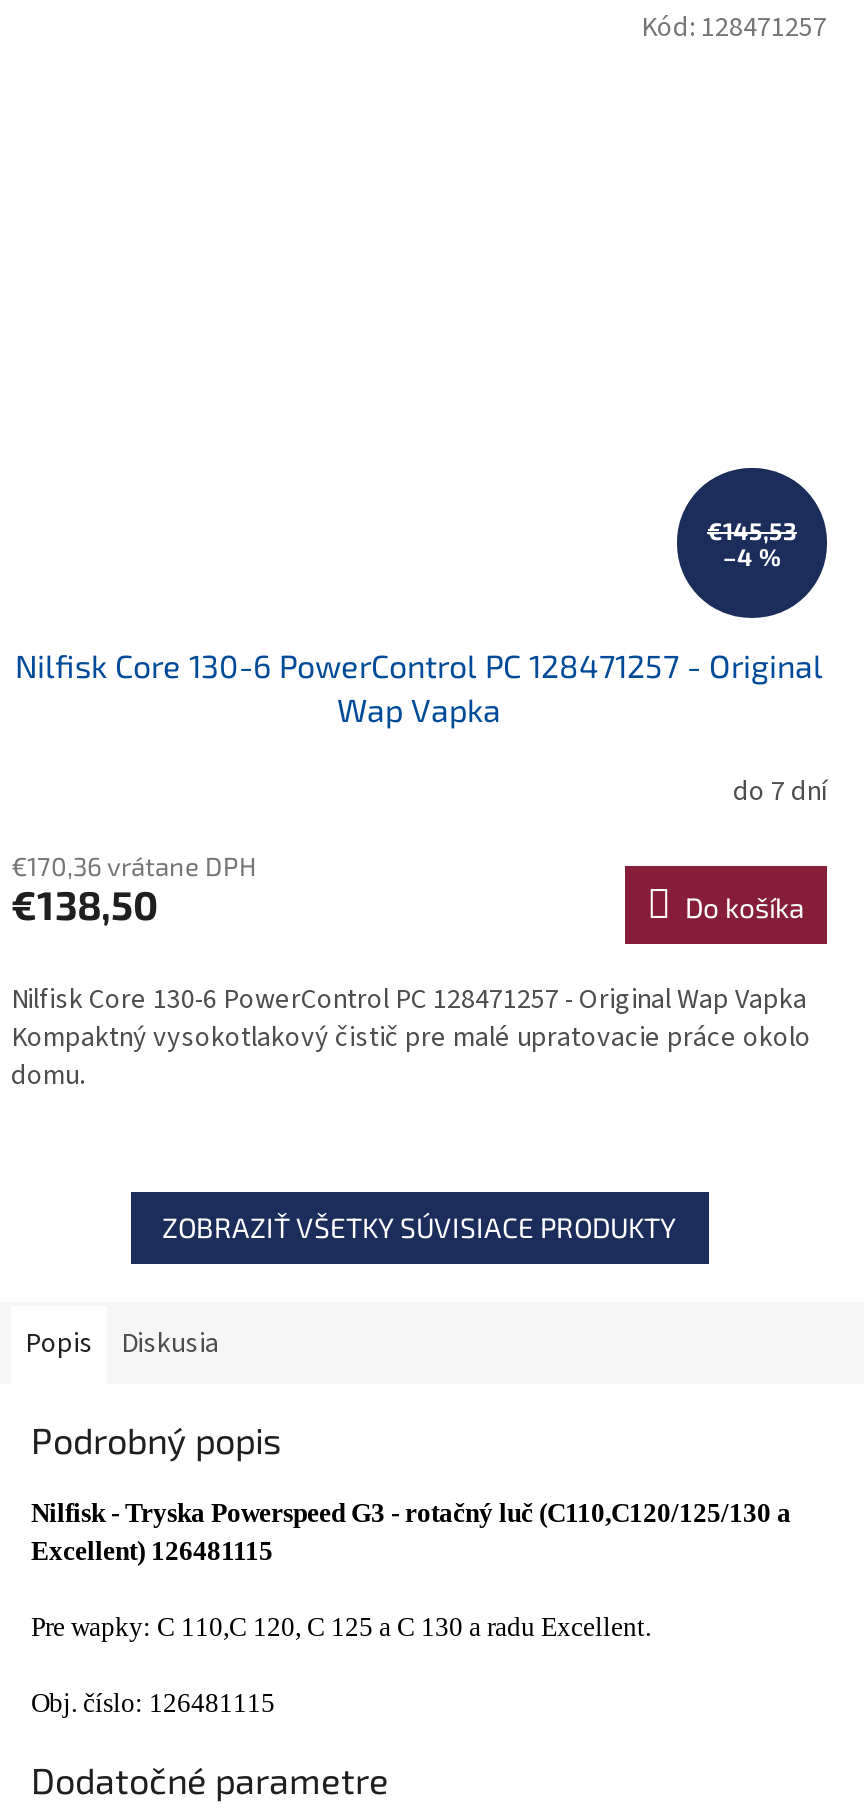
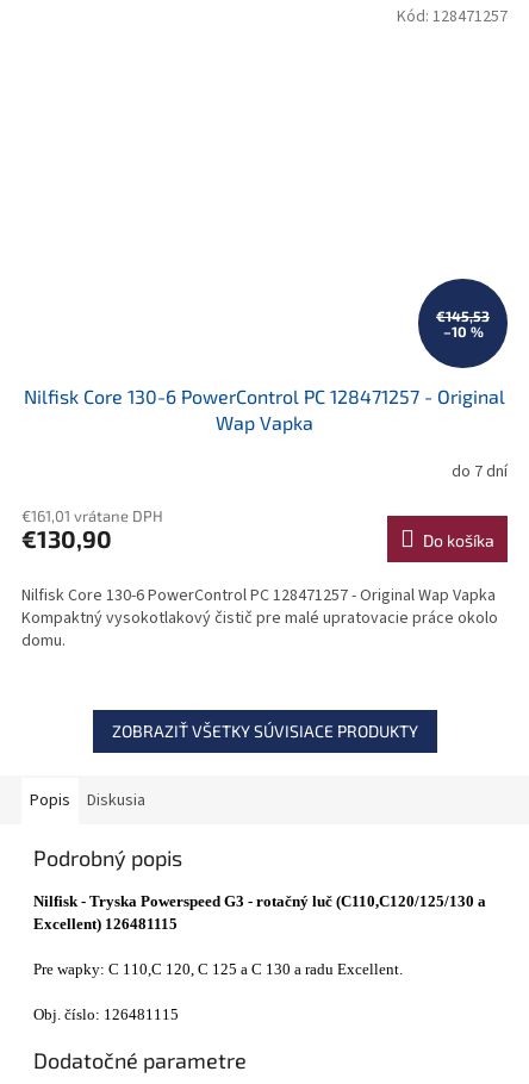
[723,541,781,569] –4 % -> [443,322,483,339] –10 %
[11,850,257,882] €170,36 vrátane DPH -> [21,506,163,525] €161,01 vrátane DPH
[11,880,159,928] €138,50 -> [21,524,112,553] €130,90

